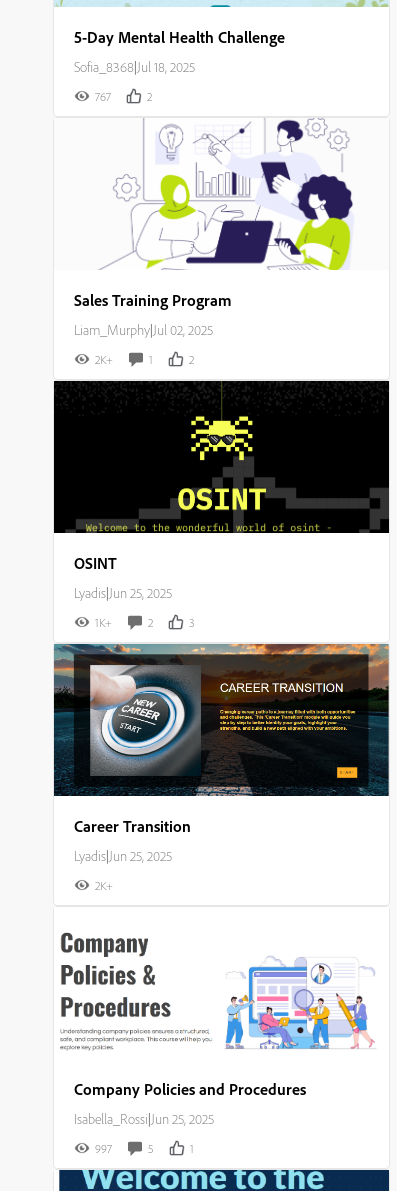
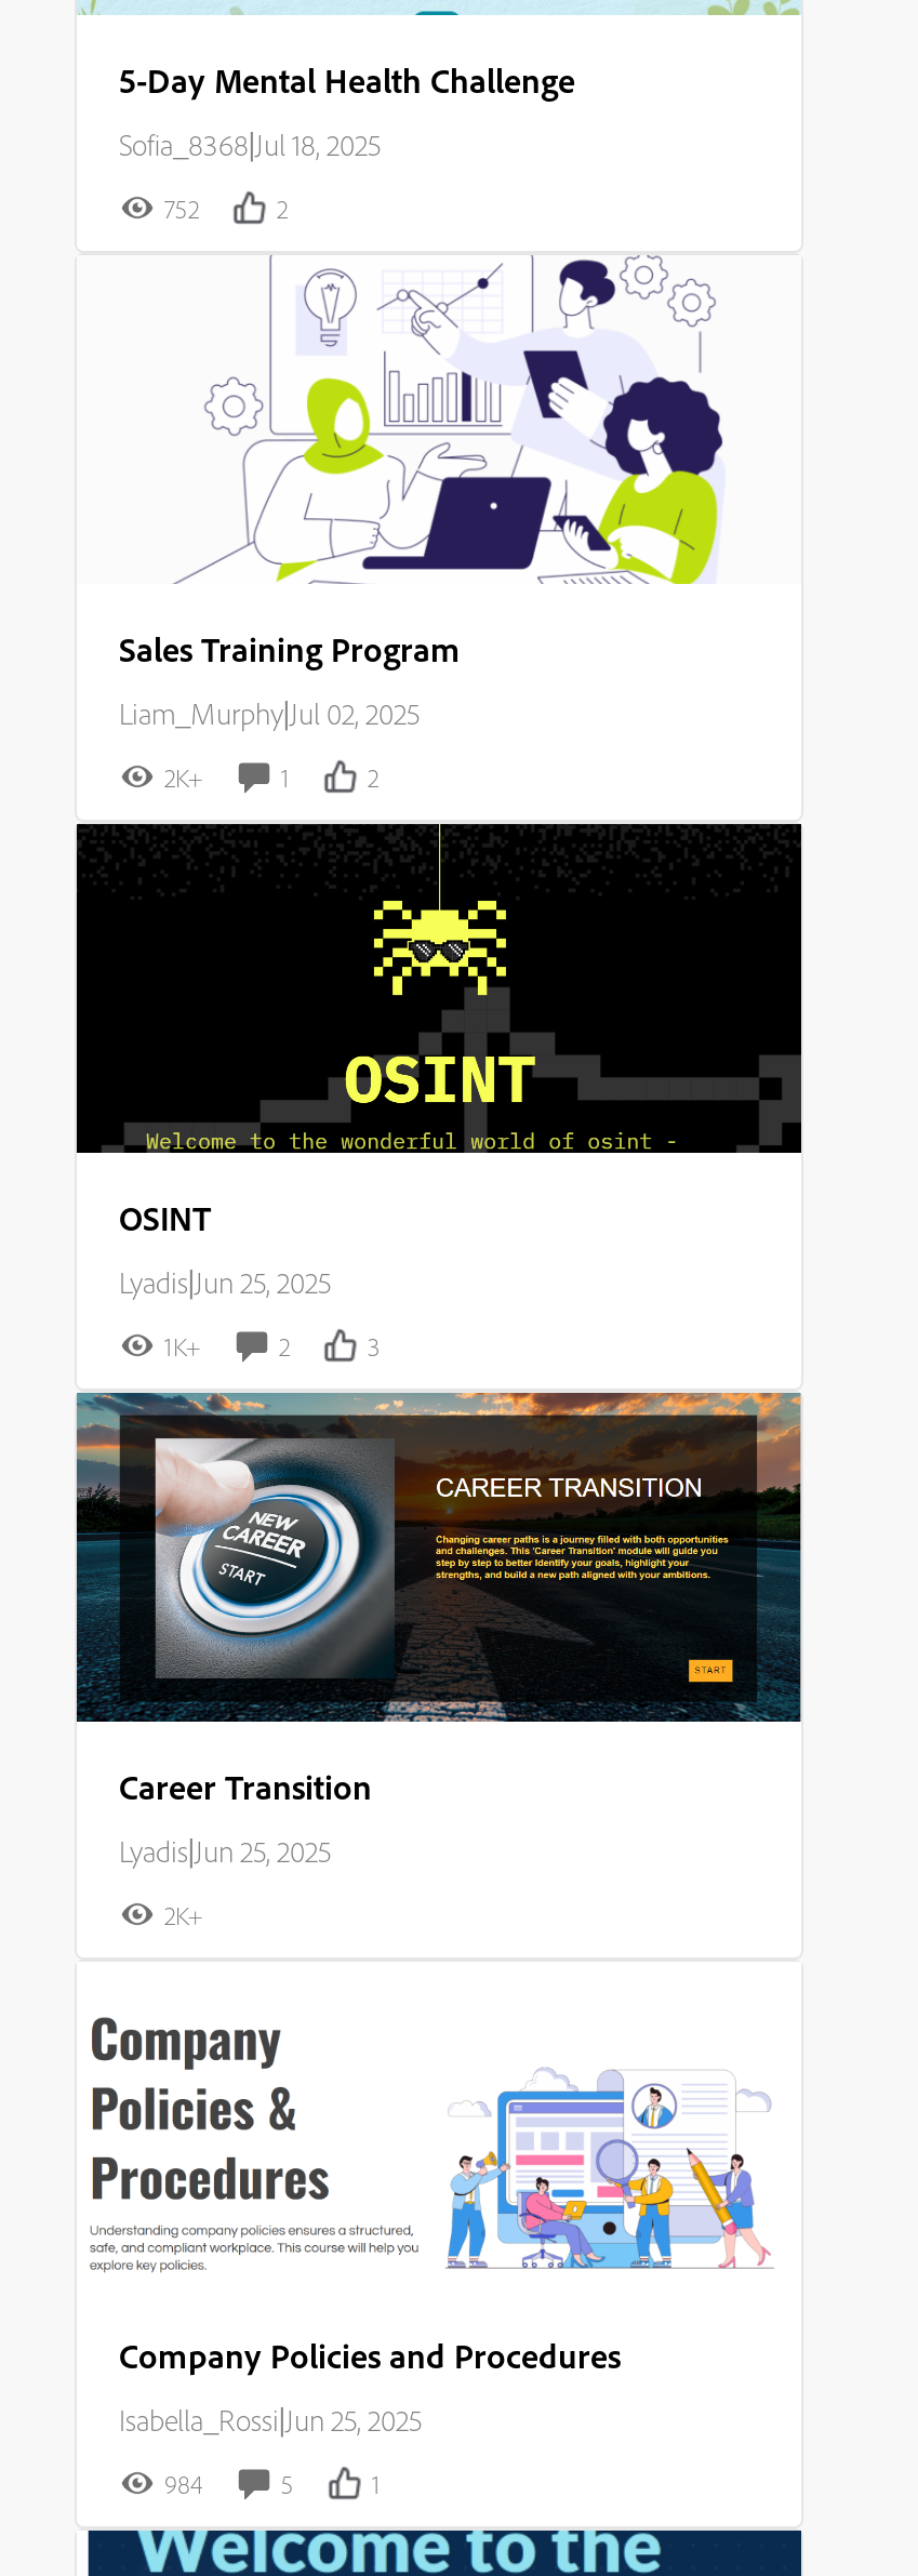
[94,89,110,104] 767 -> [164,192,199,225] 752
[94,1141,111,1156] 997 -> [164,2468,203,2500] 984

